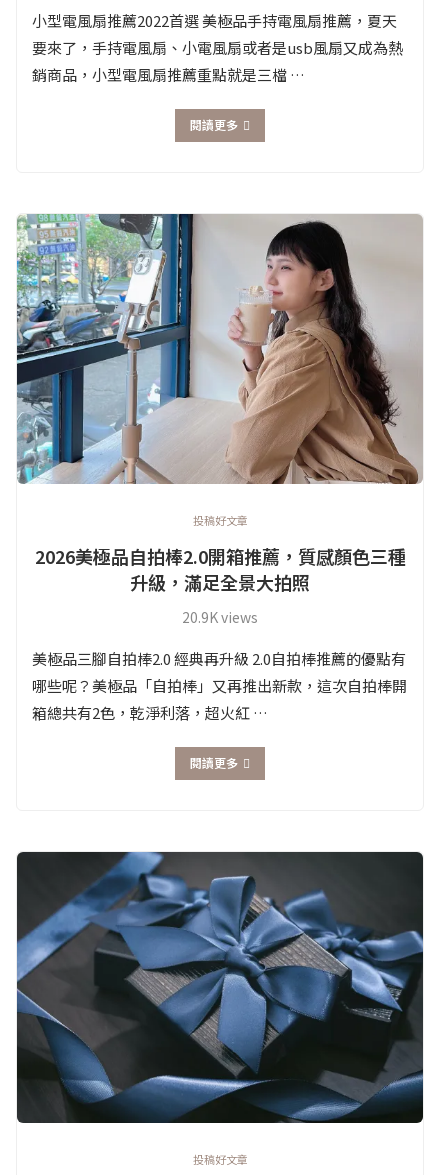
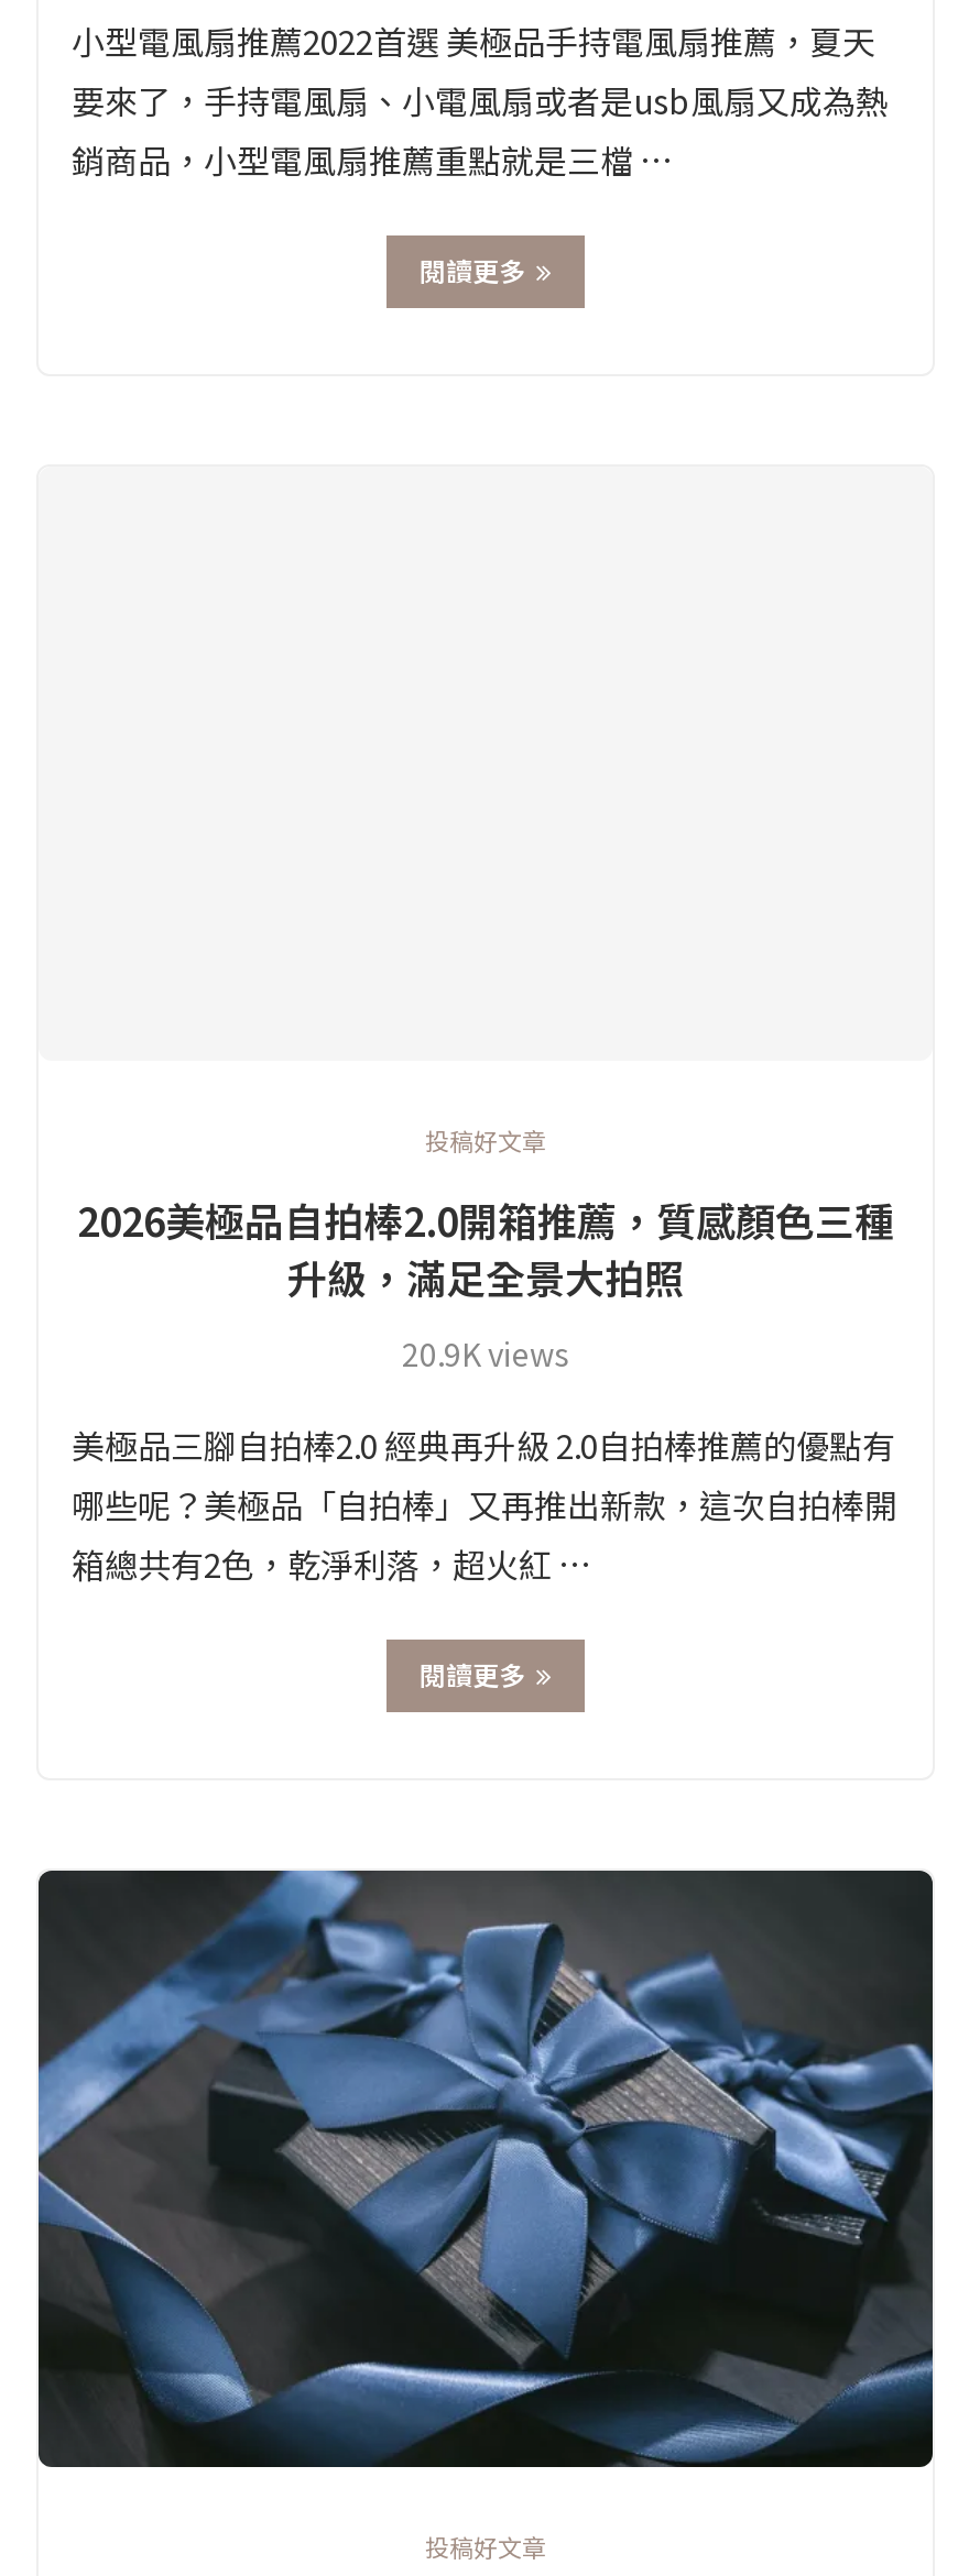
[16,213,423,485] [image] -> none

